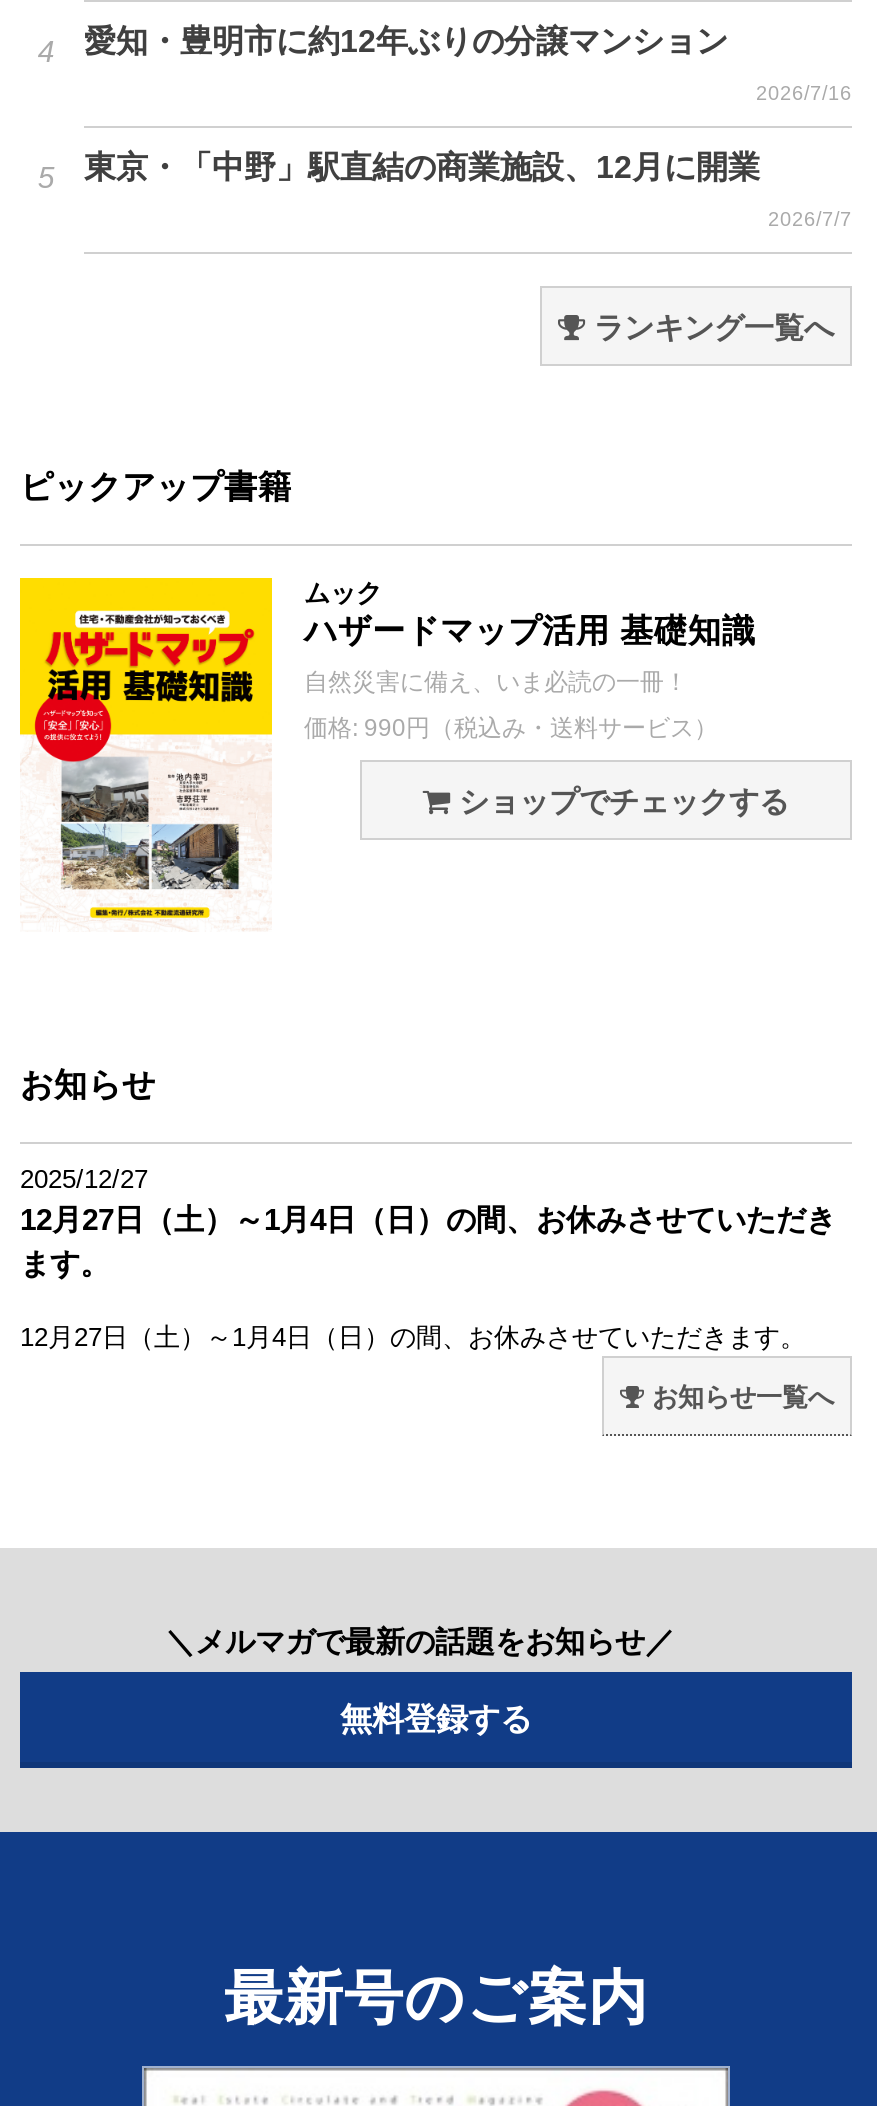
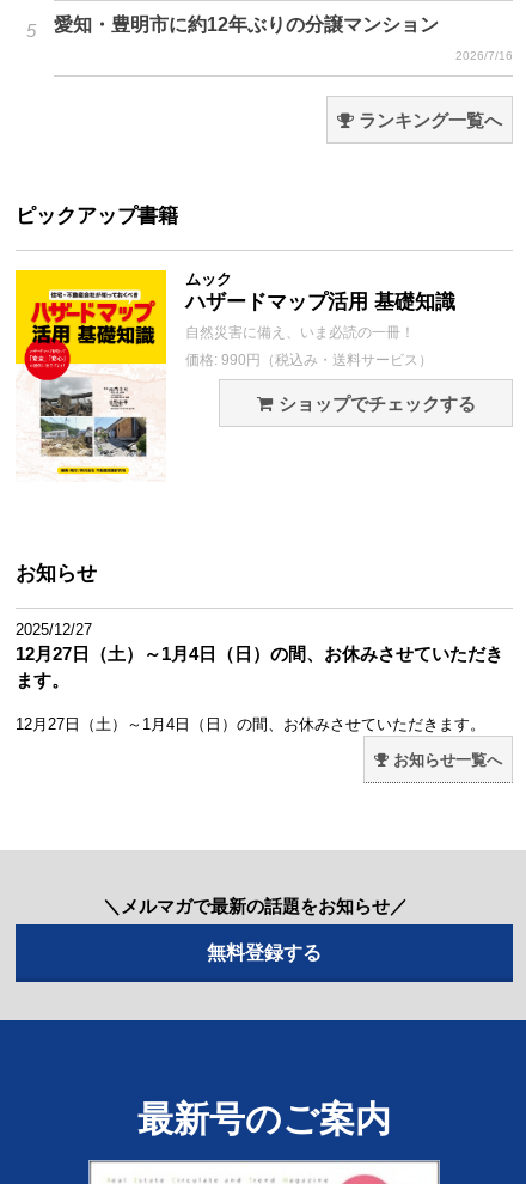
[84,149,852,229] 東京・「中野」駅直結の商業施設、12月に開業 | 2026/7/7 -> none

